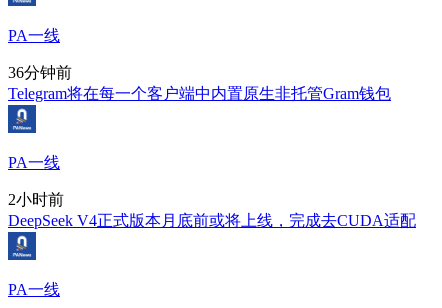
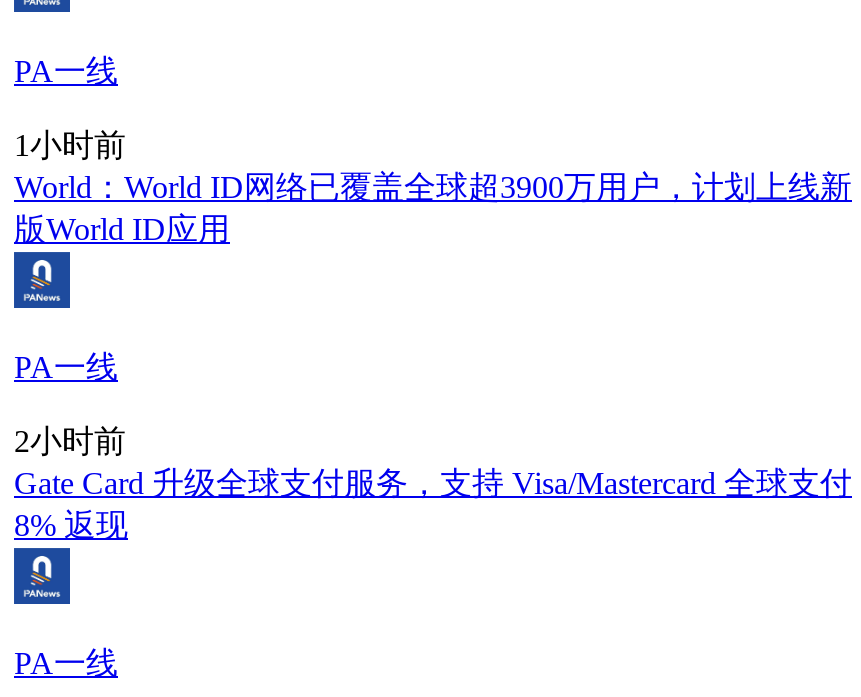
[8,64,391,102] 36分钟前 | Telegram将在每一个客户端中内置原生非托管Gram钱包 -> [14,128,852,246] 1小时前 | World：World ID网络已覆盖全球超3900万用户，计划上线新 | 版World ID应用
[8,212,416,229] DeepSeek V4正式版本月底前或将上线，完成去CUDA适配 -> [14,466,852,542] Gate Card 升级全球支付服务，支持 Visa/Mastercard 全球支付 | 8% 返现

